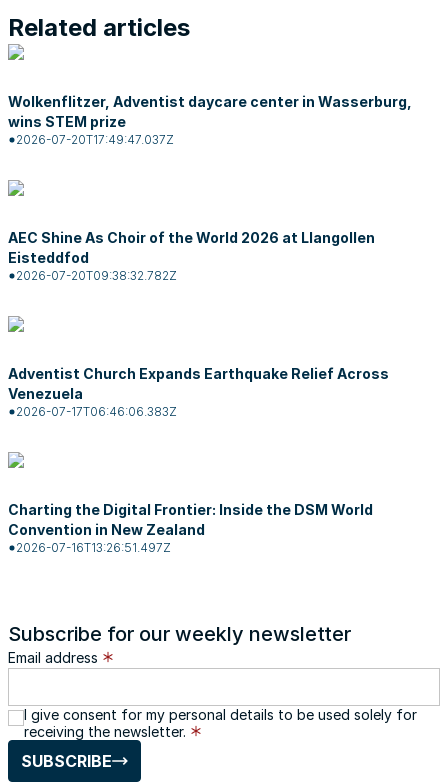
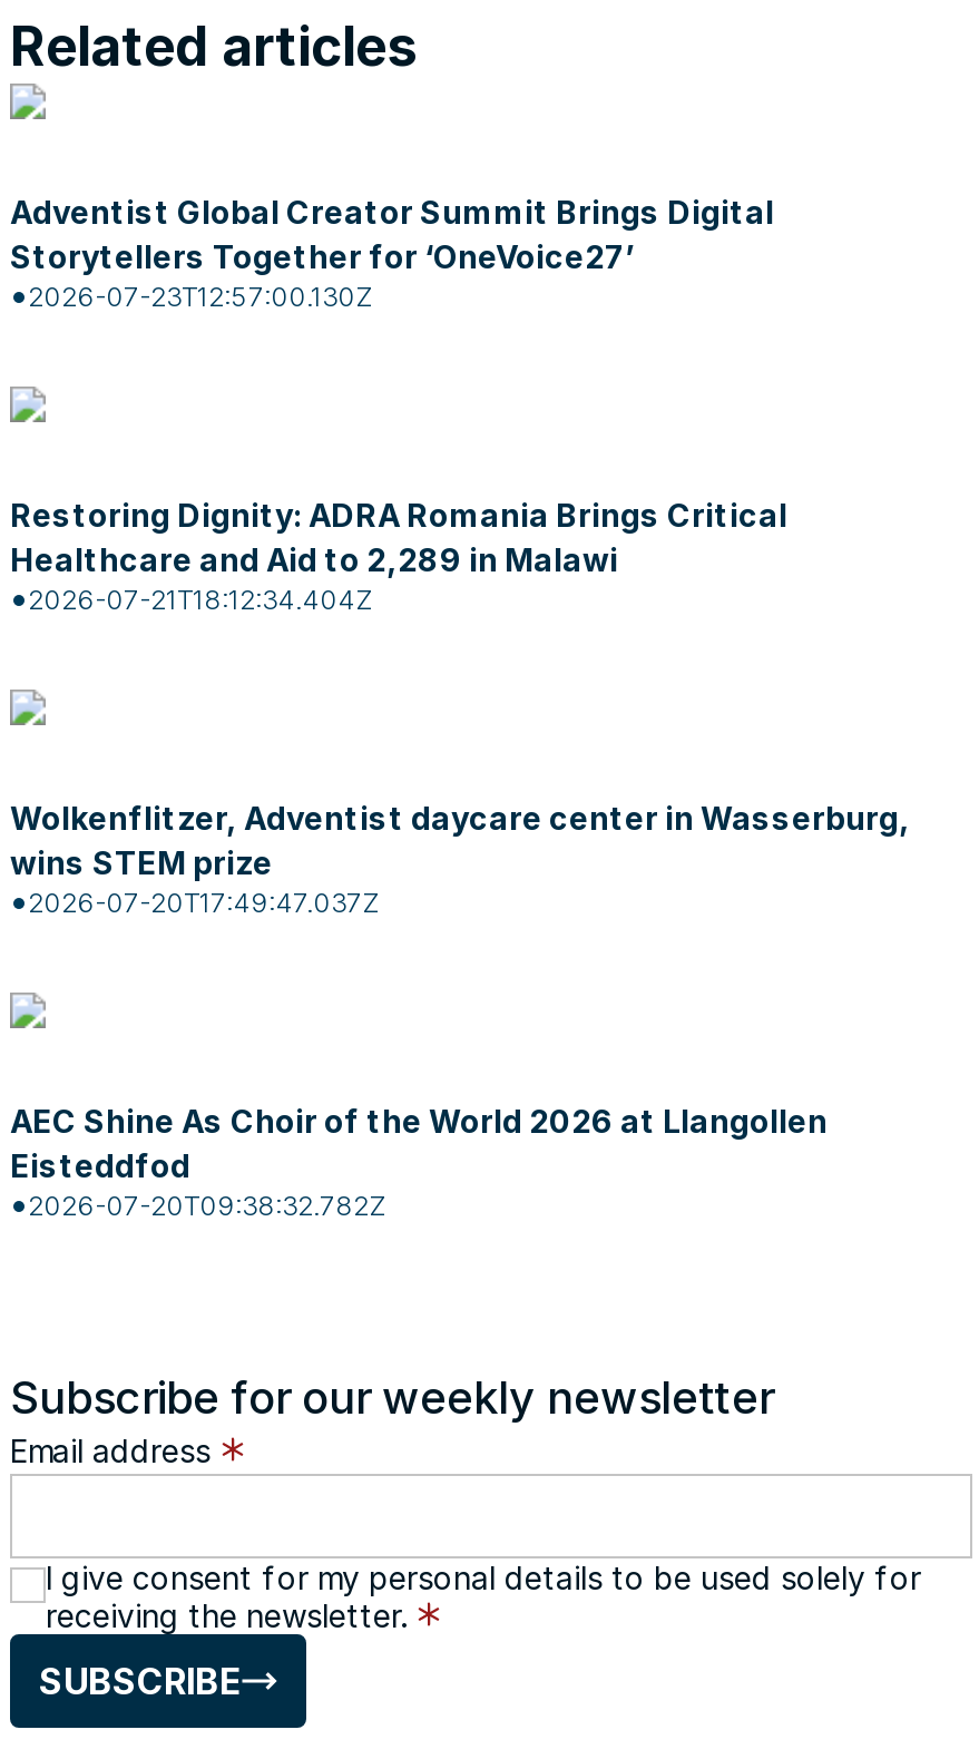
none -> [10,193,774,313] Adventist Global Creator Summit Brings Digital | Storytellers Together for ‘OneVoice27’ | 2026-07-23T12:57:00.130Z
none -> [10,496,787,616] Restoring Dignity: ADRA Romania Brings Critical | Healthcare and Aid to 2,289 in Malawi | 2026-07-21T18:12:34.404Z
moved [8,93,412,283] -> [10,799,910,1222]: Wolkenflitzer, Adventist daycare center in Wasserburg, | wins STEM prize | 2026-07-20T17:49:47.037Z | AEC Shine As Choir of the World 2026 at Llangollen | Eisteddfod | 2026-07-20T09:38:32.782Z
[8,365,389,419] Adventist Church Expands Earthquake Relief Across | Venezuela | 2026-07-17T06:46:06.383Z -> none
[8,501,373,555] Charting the Digital Frontier: Inside the DSM World | Convention in New Zealand | 2026-07-16T13:26:51.497Z -> none

